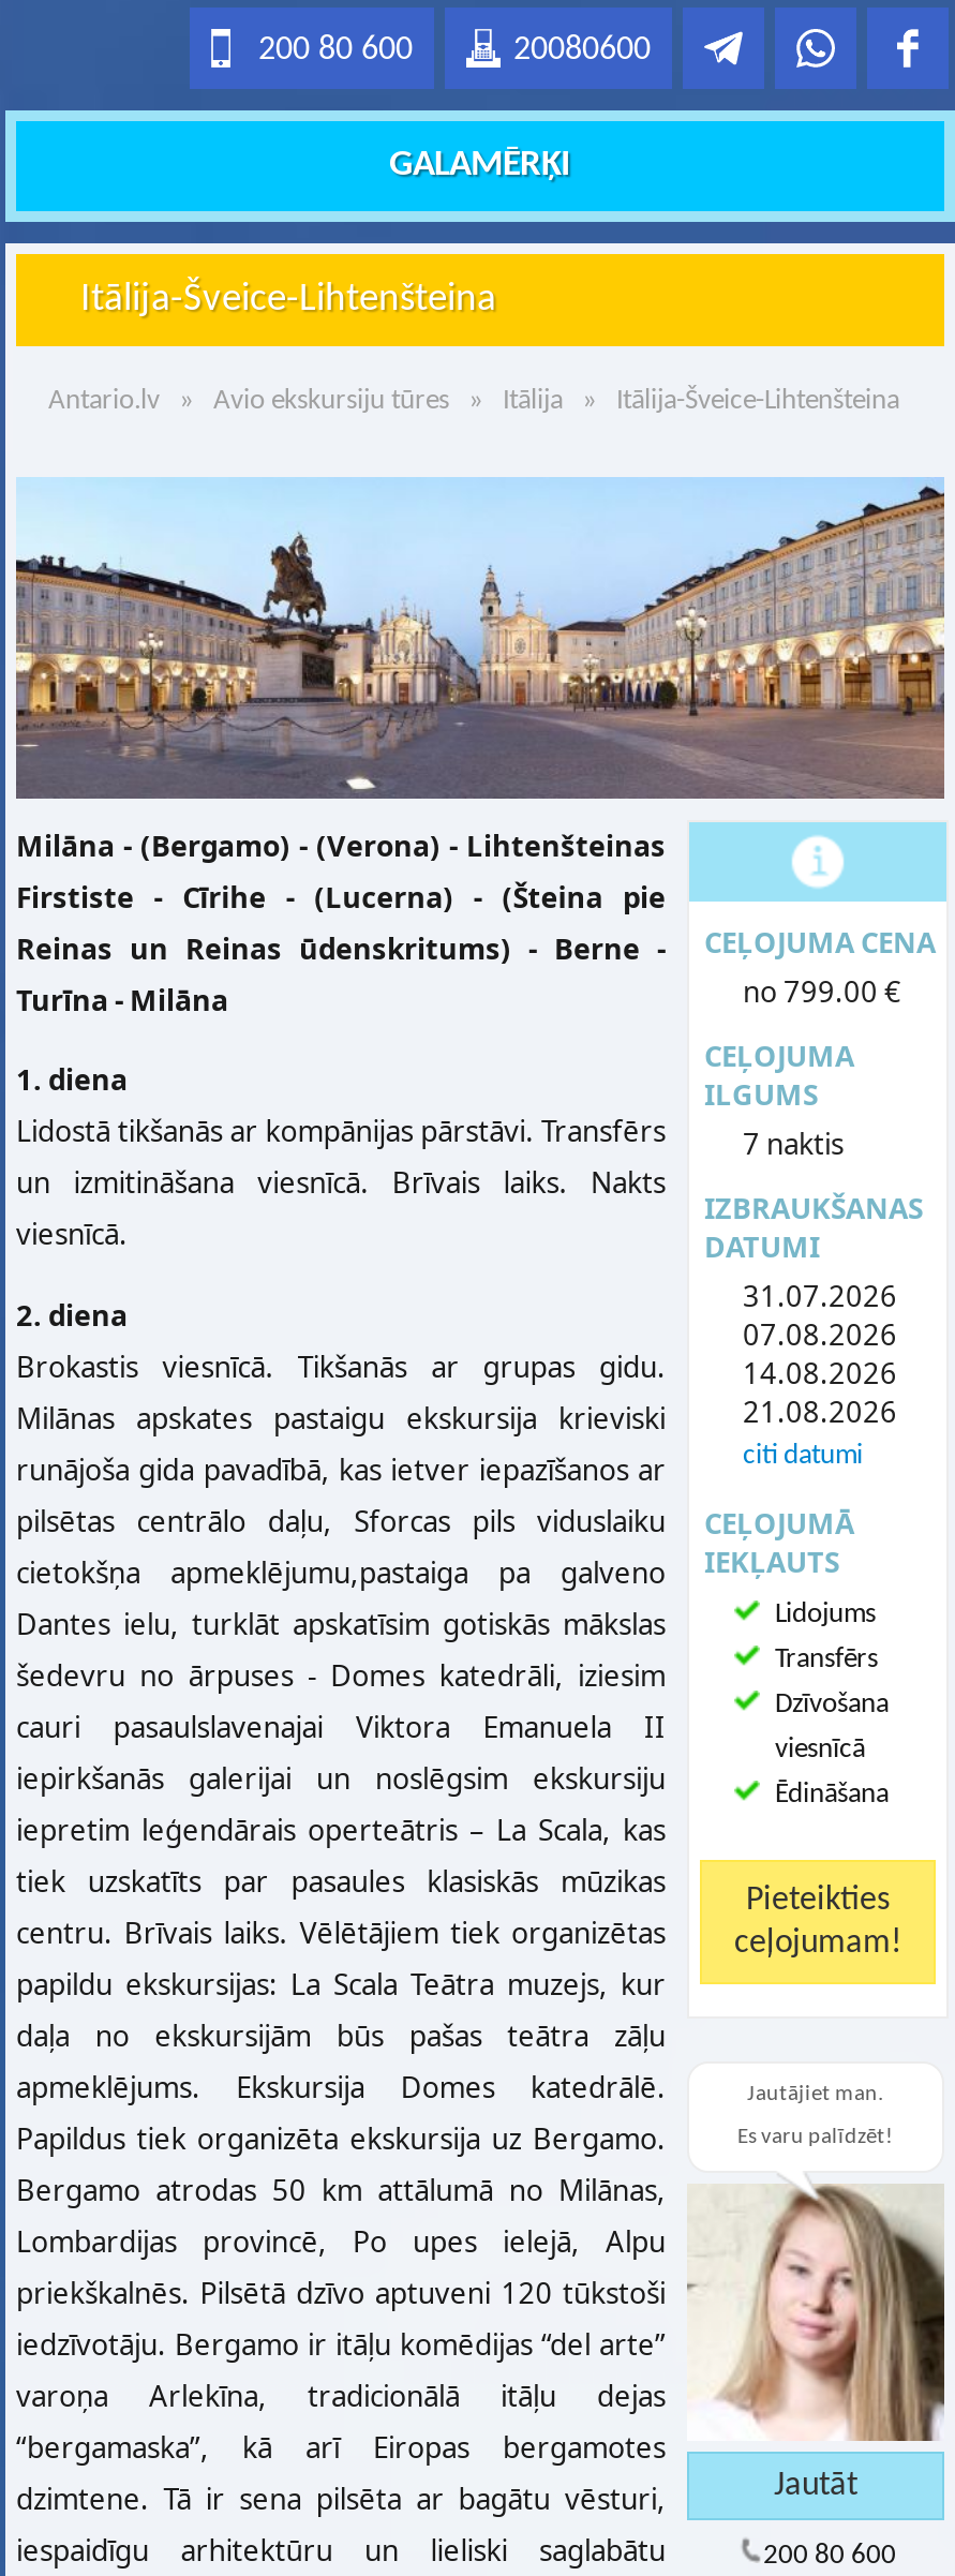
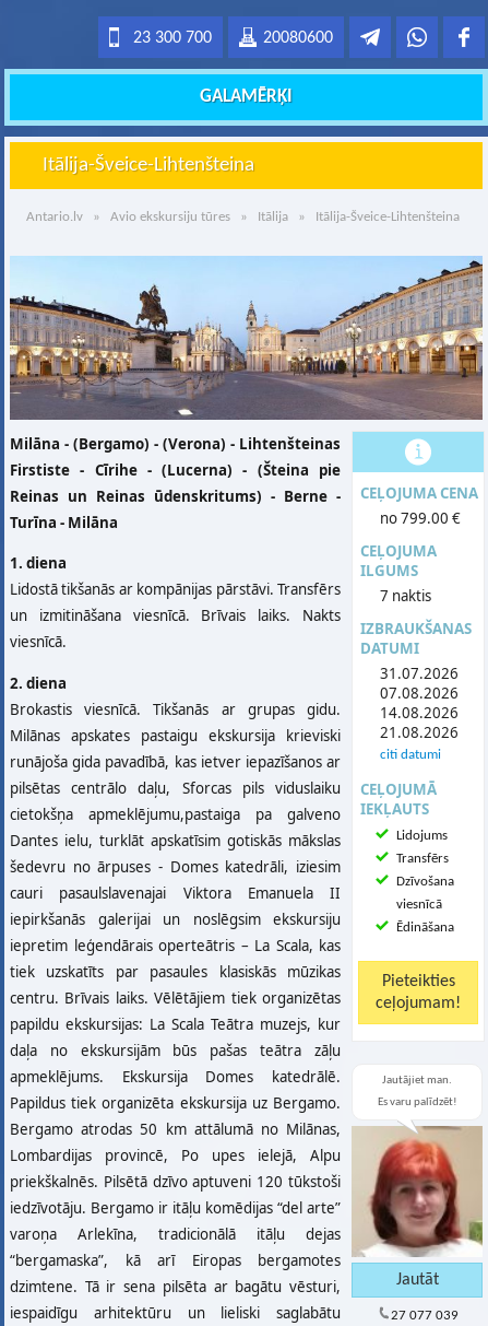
[258,33,413,68] 200 80 600 -> [133,30,212,47] 23 300 700
[689,2186,946,2443] [image] -> [352,1126,484,1257] [image]
[763,2542,896,2570] 200 80 600 -> [390,1309,458,1323] 27 077 039

